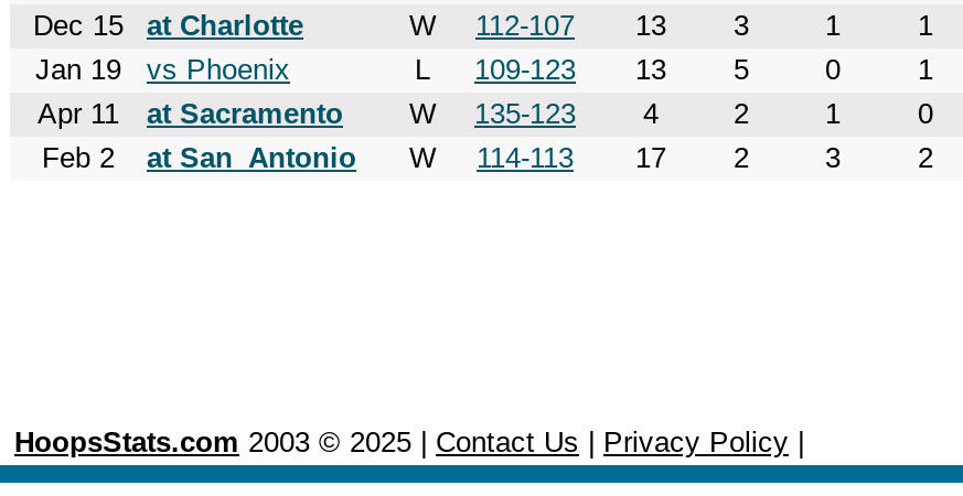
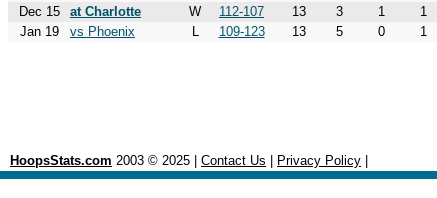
[38,97,933,174] Apr 11 | at Sacramento | W | 135-123 | 4 | 2 | 1 | 0 | Feb 2 | at San_Antonio | W | 114-113 | 17 | 2 | 3 | 2 -> none

